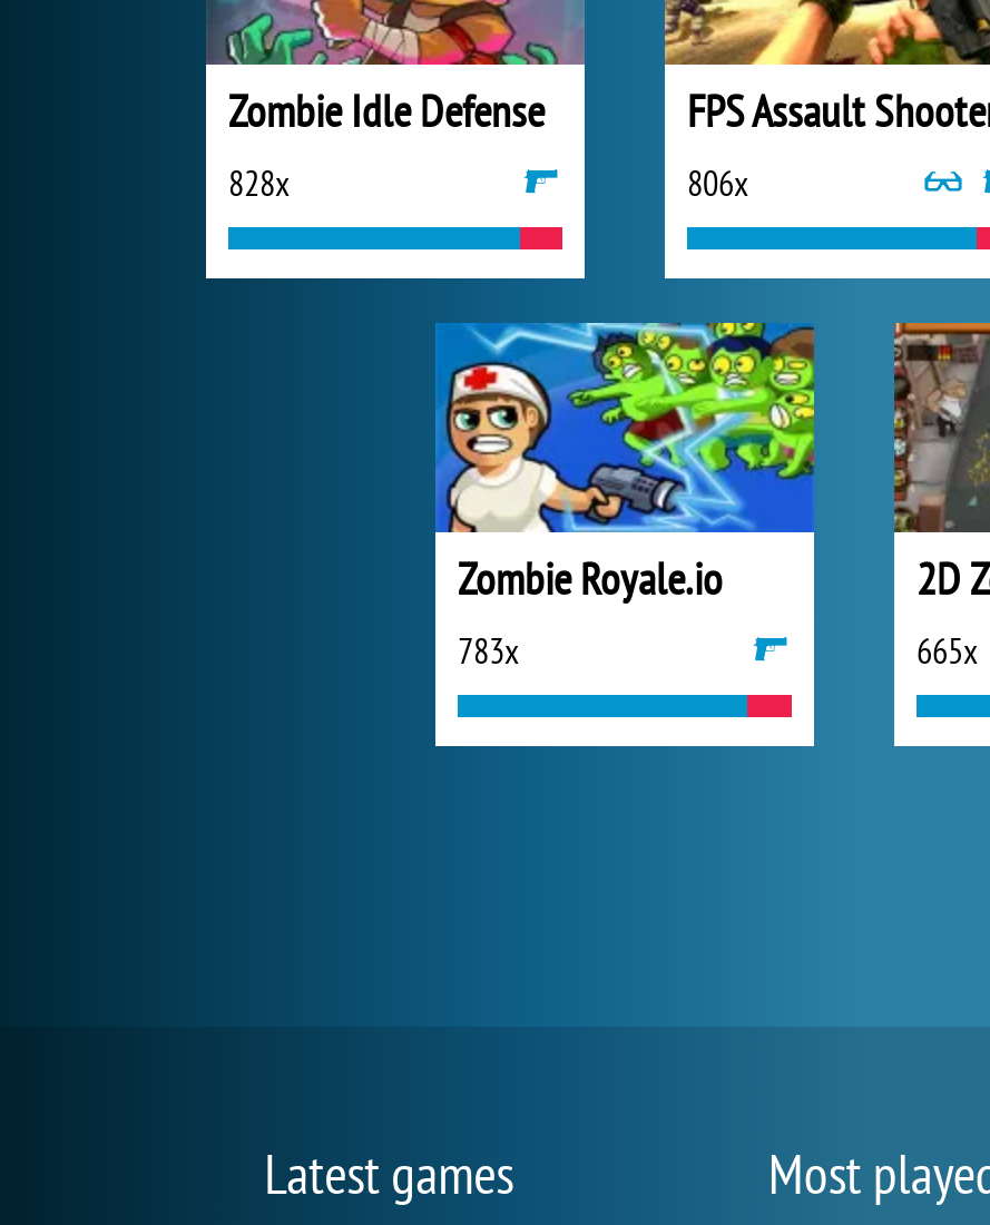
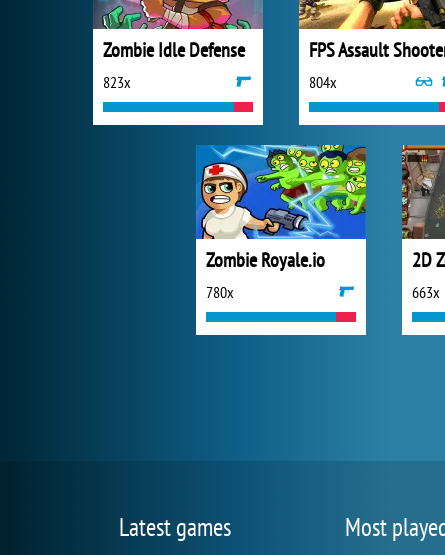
[228,160,291,205] 828x -> [103,72,131,92] 823x
[687,160,749,205] 806x -> [309,72,337,92] 804x
[458,628,520,673] 783x -> [206,282,234,302] 780x
[917,628,979,673] 665x -> [412,282,440,302] 663x

